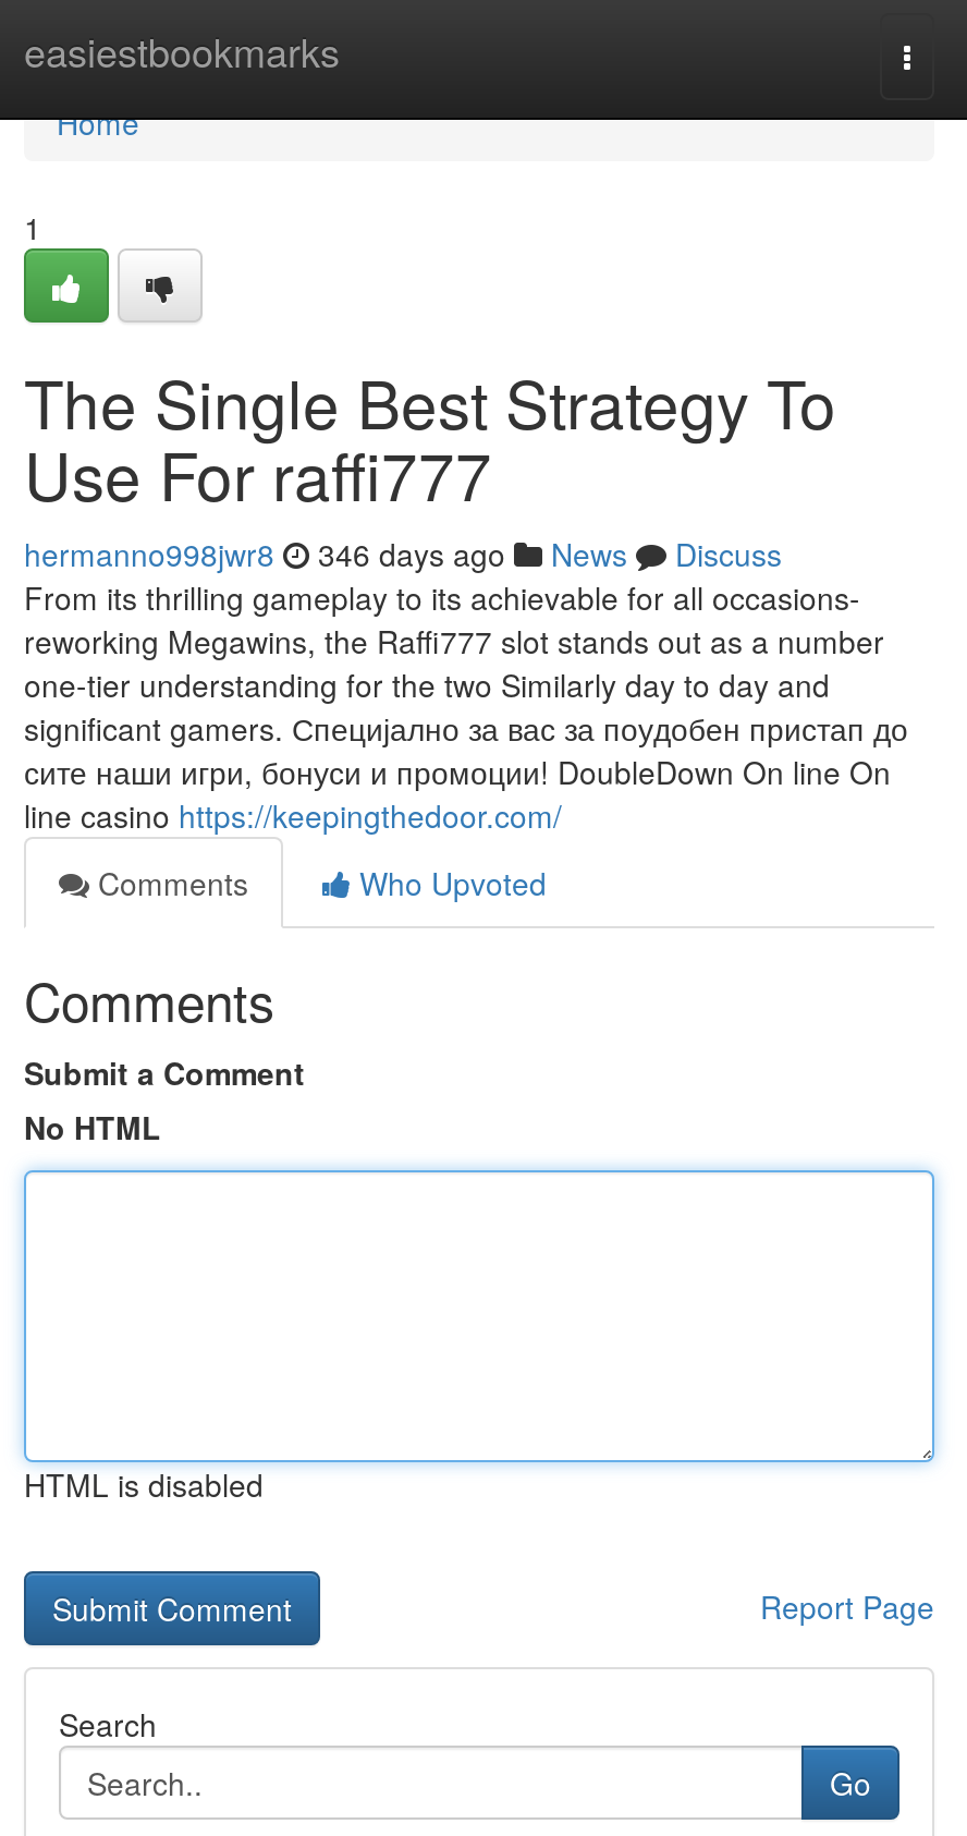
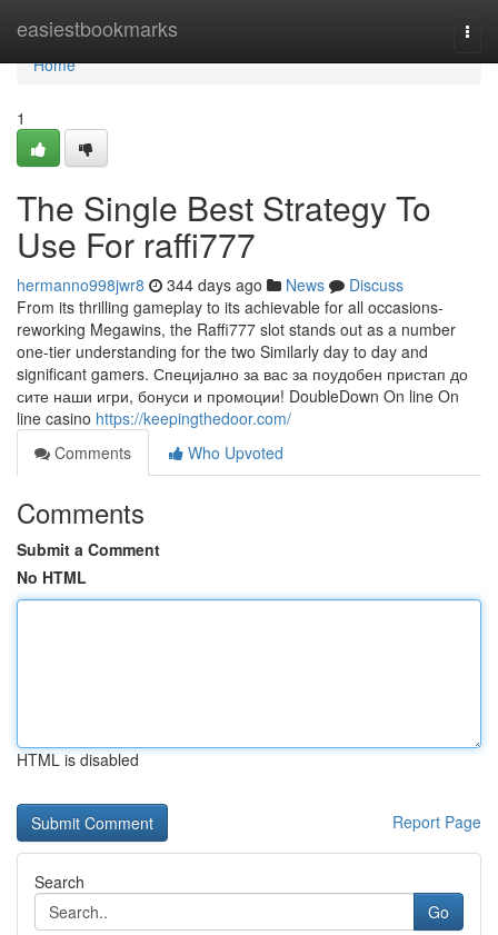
[24,532,782,575] hermanno998jwr8 346 days ago News Discuss -> [17,273,404,296] hermanno998jwr8 344 days ago News Discuss

